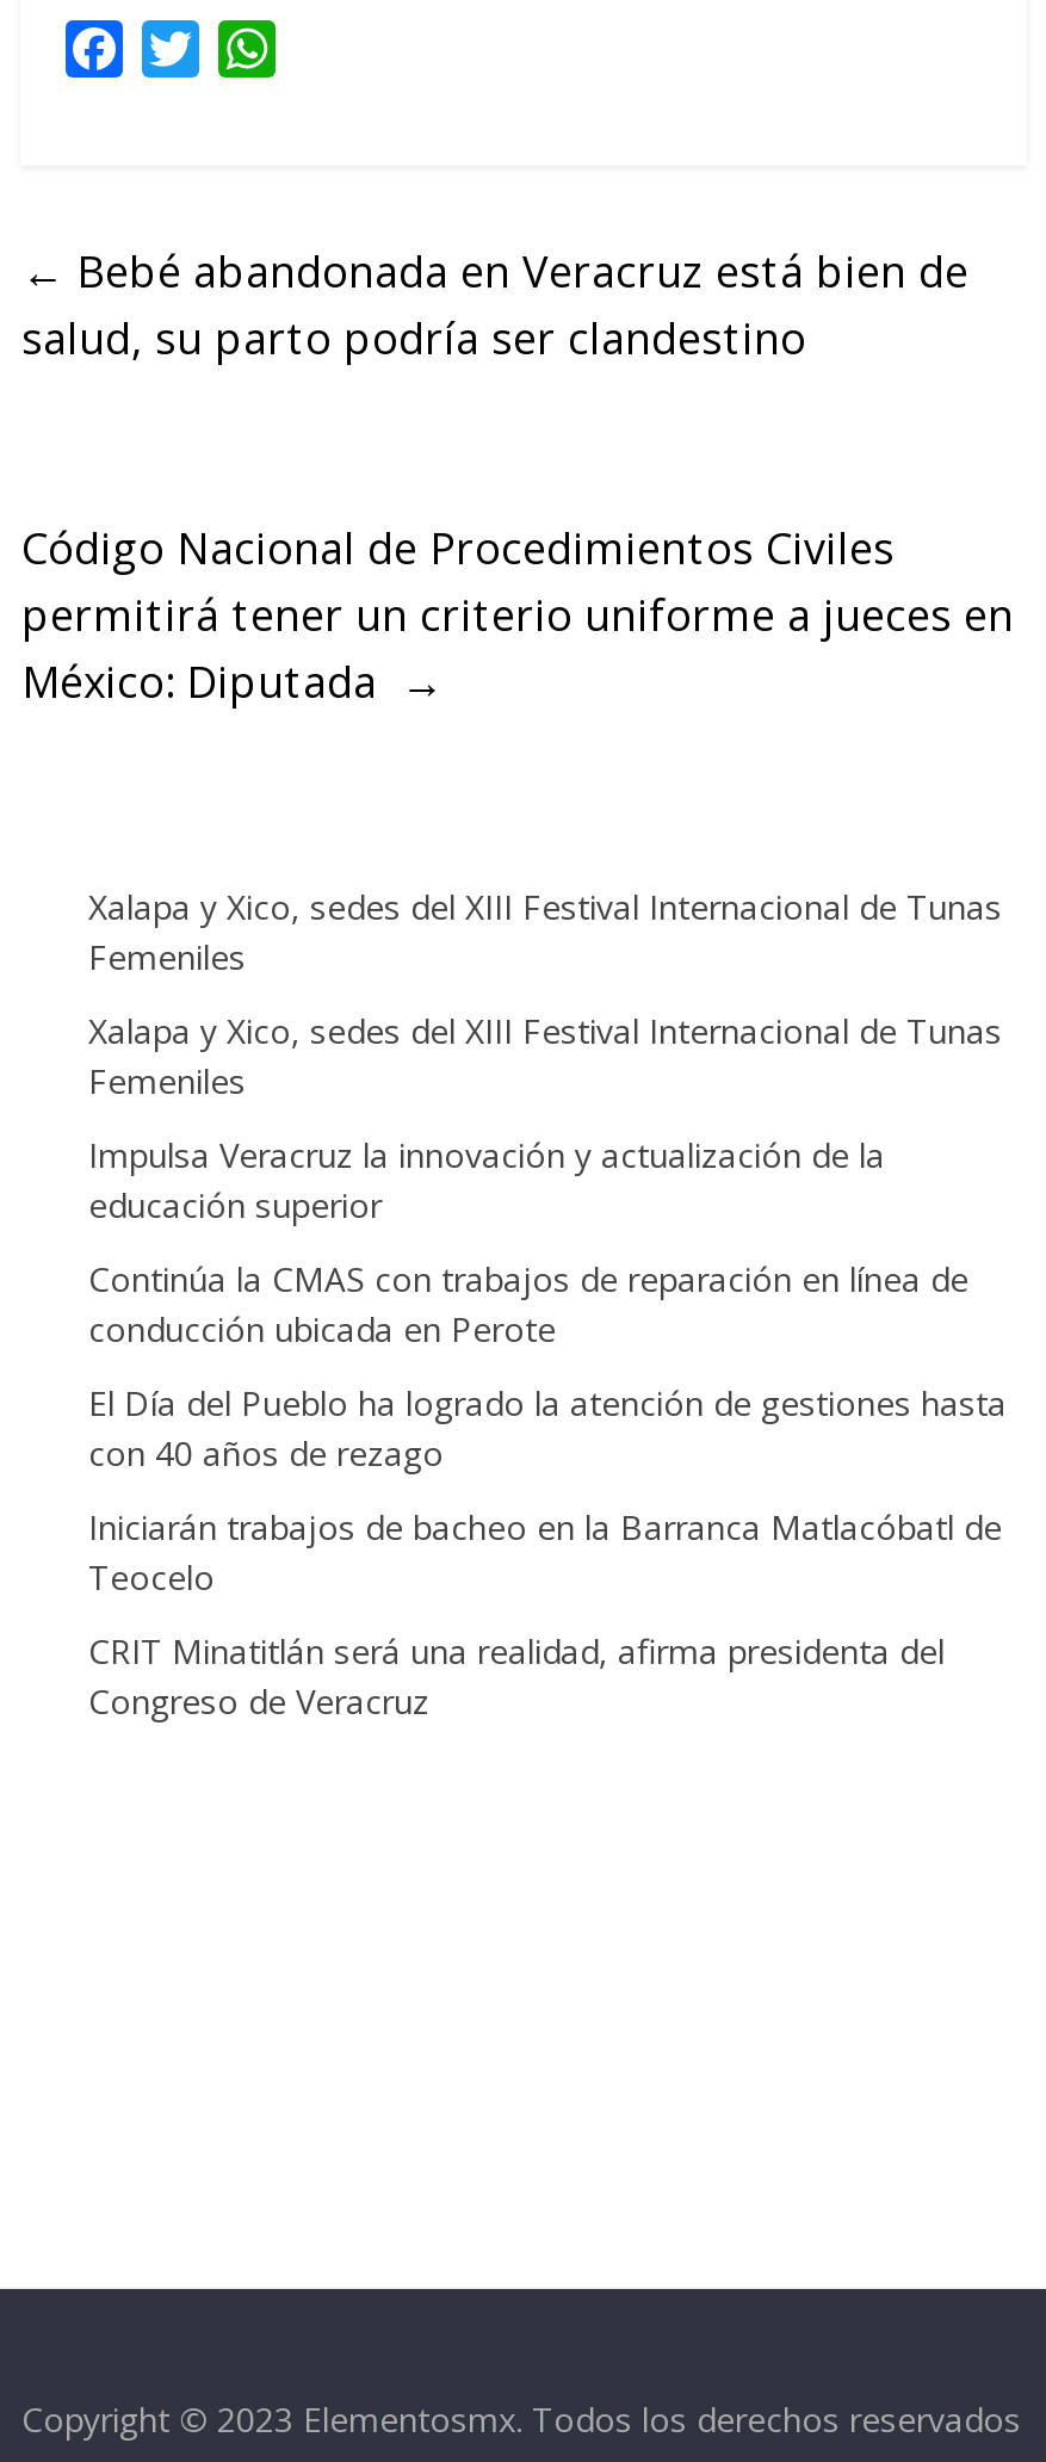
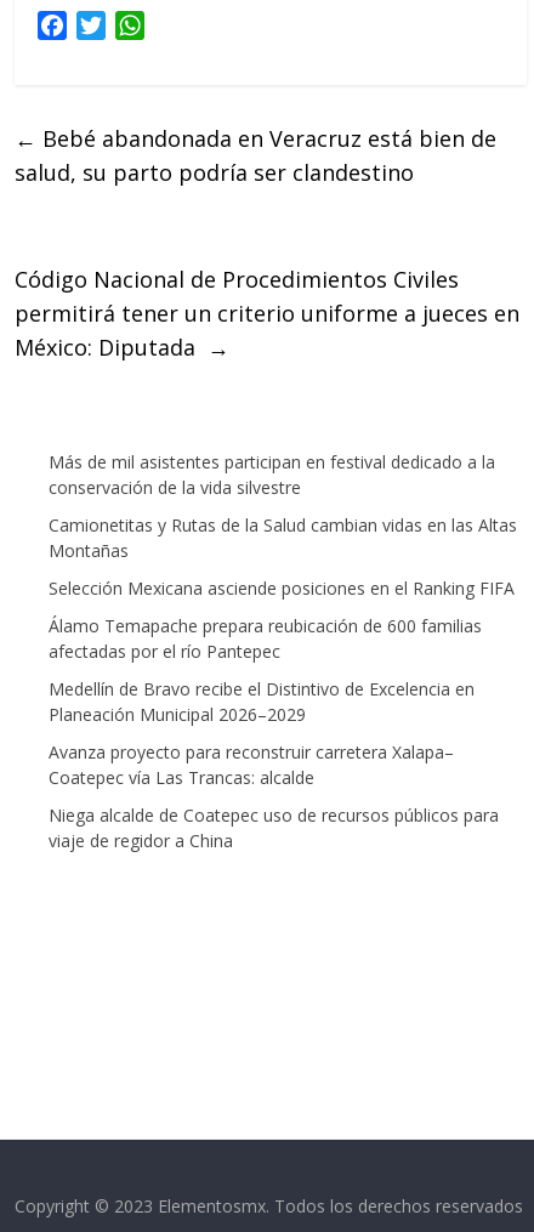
[88,883,1002,978] Xalapa y Xico, sedes del XIII Festival Internacional de Tunas | Femeniles -> [49,450,496,498] Más de mil asistentes participan en festival dedicado a la | conservación de la vida silvestre
[88,1007,1002,1102] Xalapa y Xico, sedes del XIII Festival Internacional de Tunas | Femeniles -> [49,513,517,562] Camionetitas y Rutas de la Salud cambian vidas en las Altas | Montañas
[88,1131,885,1226] Impulsa Veracruz la innovación y actualización de la | educación superior -> [49,576,515,599] Selección Mexicana asciende posiciones en el Ranking FIFA
[88,1255,968,1351] Continúa la CMAS con trabajos de reparación en línea de | conducción ubicada en Perote -> [49,614,482,662] Álamo Temapache prepara reubicación de 600 familias | afectadas por el río Pantepec
[88,1379,1006,1475] El Día del Pueblo ha logrado la atención de gestiones hasta | con 40 años de rezago -> [49,677,475,725] Medellín de Bravo recibe el Distintivo de Excelencia en | Planeación Municipal 2026–2029
[88,1503,1002,1599] Iniciarán trabajos de bacheo en la Barranca Matlacóbatl de | Teocelo -> [49,740,454,788] Avanza proyecto para reconstruir carretera Xalapa– | Coatepec vía Las Trancas: alcalde
[88,1627,944,1723] CRIT Minatitlán será una realidad, afirma presidenta del | Congreso de Veracruz -> [49,803,499,852] Niega alcalde de Coatepec uso de recursos públicos para | viaje de regidor a China

